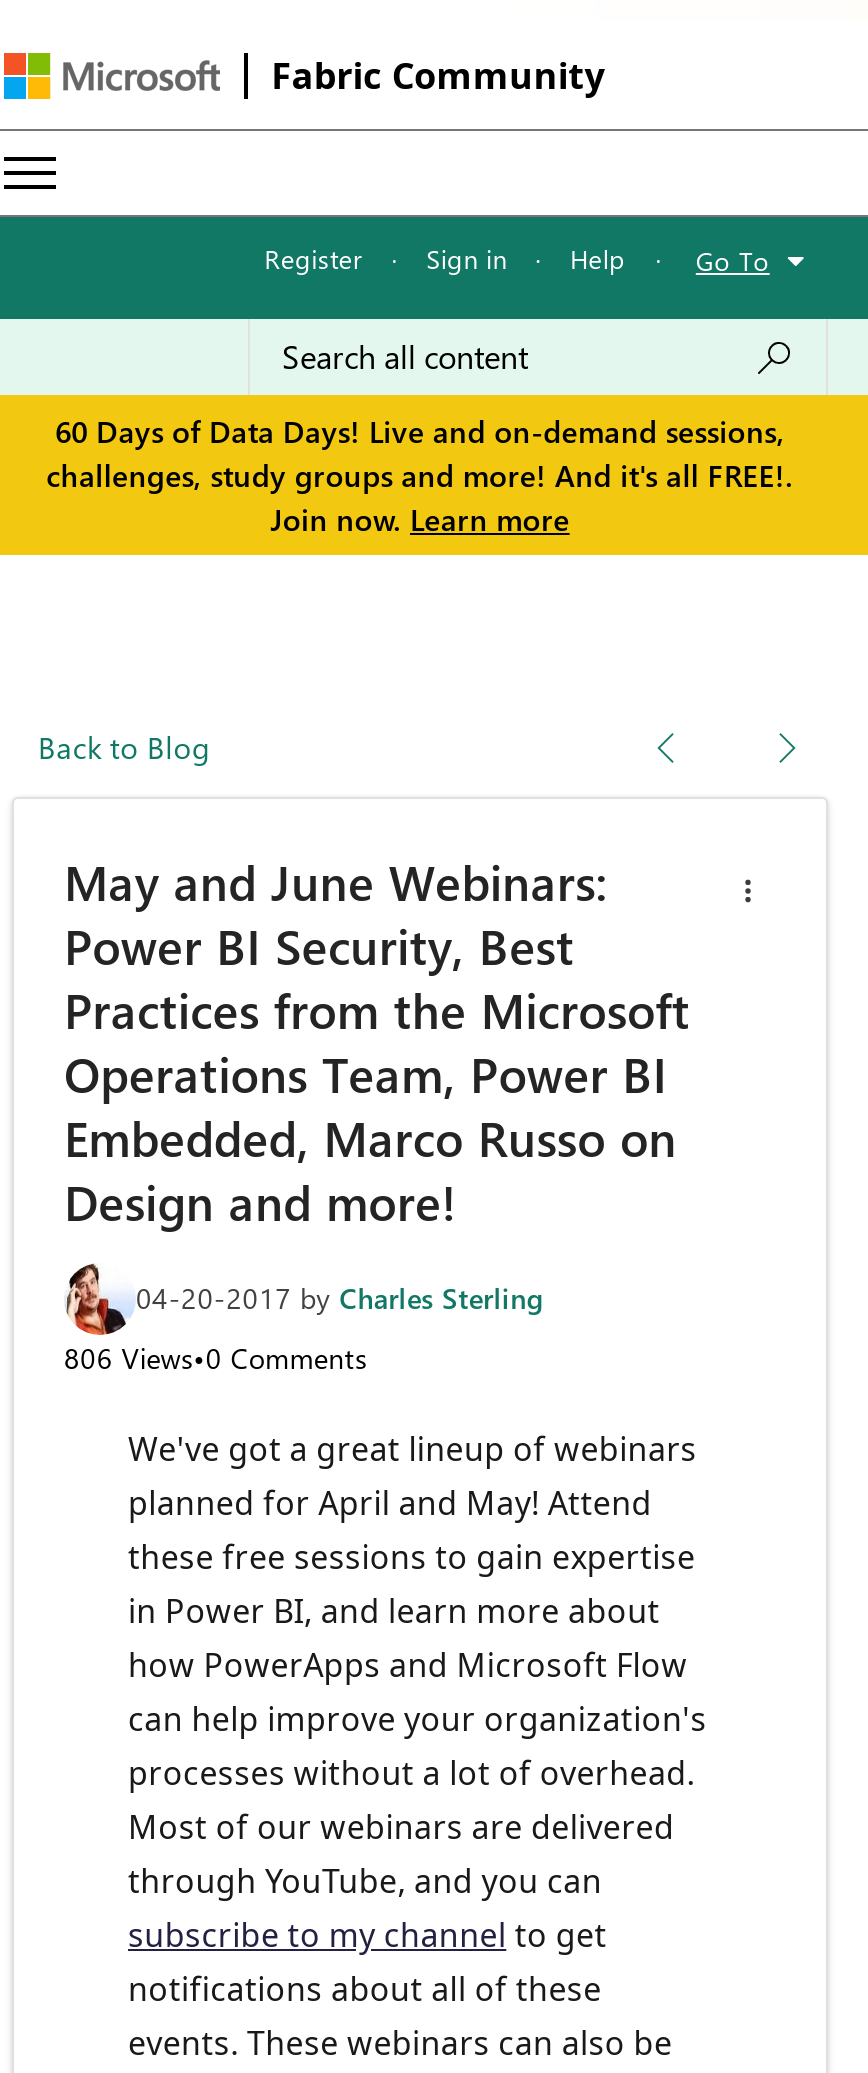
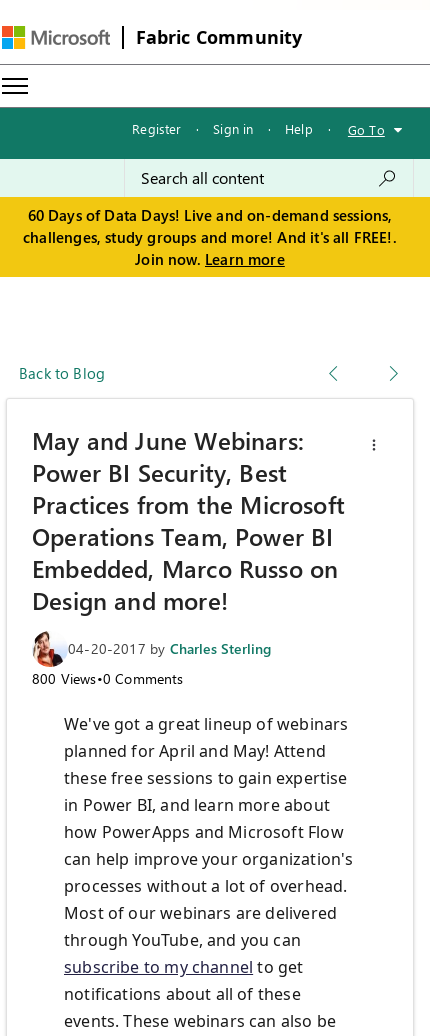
[64,1340,367,1378] 806 Views•0 Comments -> [32,669,184,688] 800 Views•0 Comments

